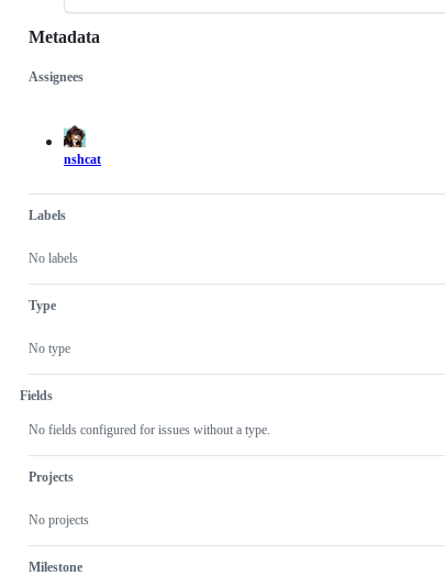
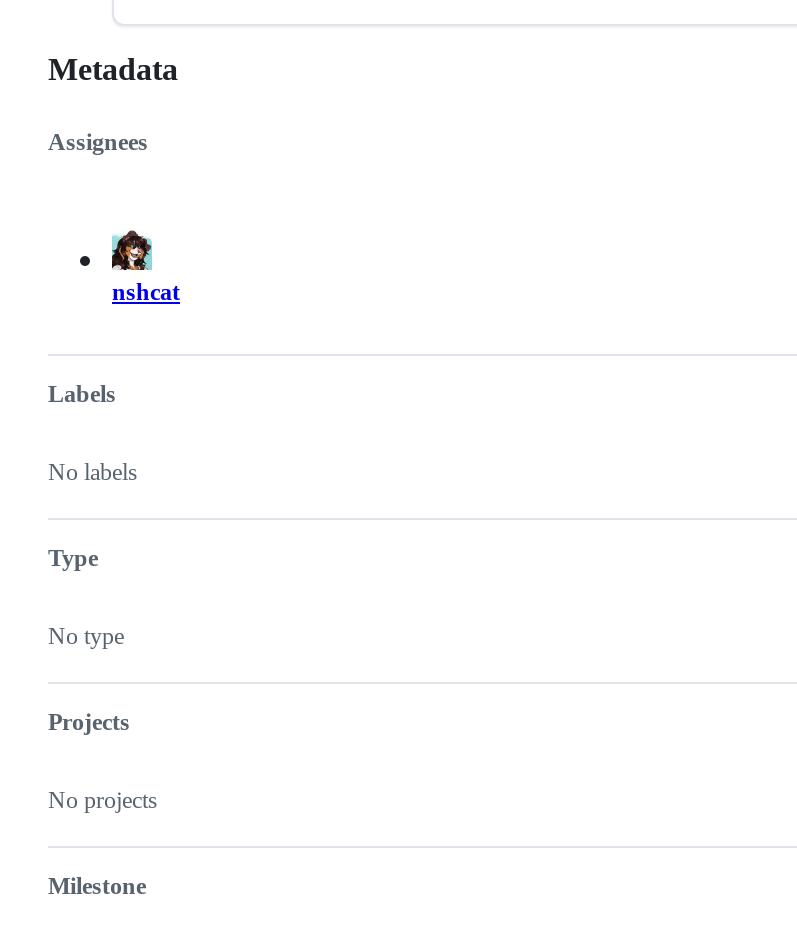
[20,388,270,438] Fields | No fields configured for issues without a type. -> none

